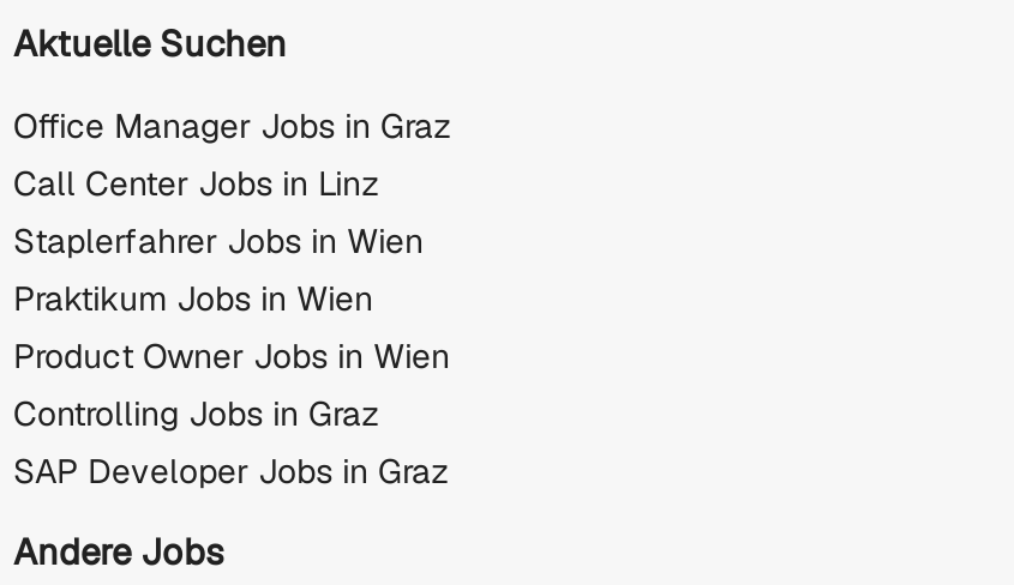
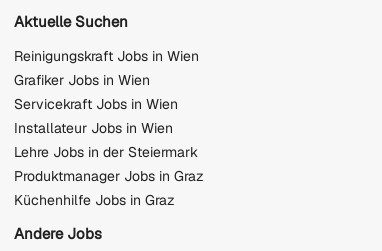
[13,104,452,492] Office Manager Jobs in Graz | Call Center Jobs in Linz | Staplerfahrer Jobs in Wien | Praktikum Jobs in Wien | Product Owner Jobs in Wien | Controlling Jobs in Graz | SAP Developer Jobs in Graz -> [14,47,204,209] Reinigungskraft Jobs in Wien | Grafiker Jobs in Wien | Servicekraft Jobs in Wien | Installateur Jobs in Wien | Lehre Jobs in der Steiermark | Produktmanager Jobs in Graz | Küchenhilfe Jobs in Graz

